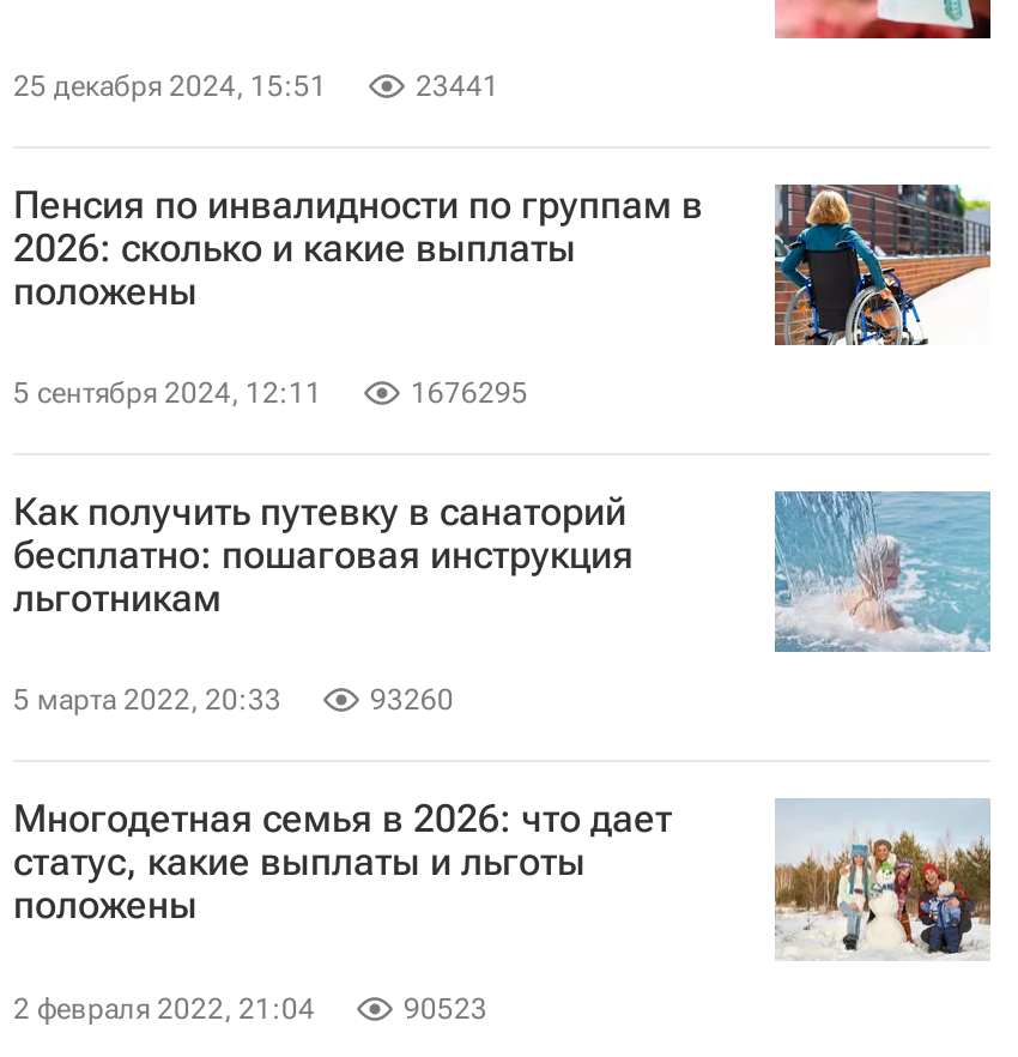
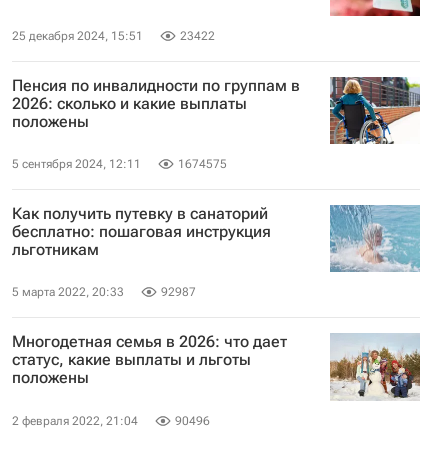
[416,68,499,102] 23441 -> [180,28,215,42] 23422
[411,375,528,409] 1676295 -> [178,156,227,170] 1674575
[370,683,454,717] 93260 -> [161,285,196,299] 92987
[404,991,487,1025] 90523 -> [175,413,210,427] 90496

